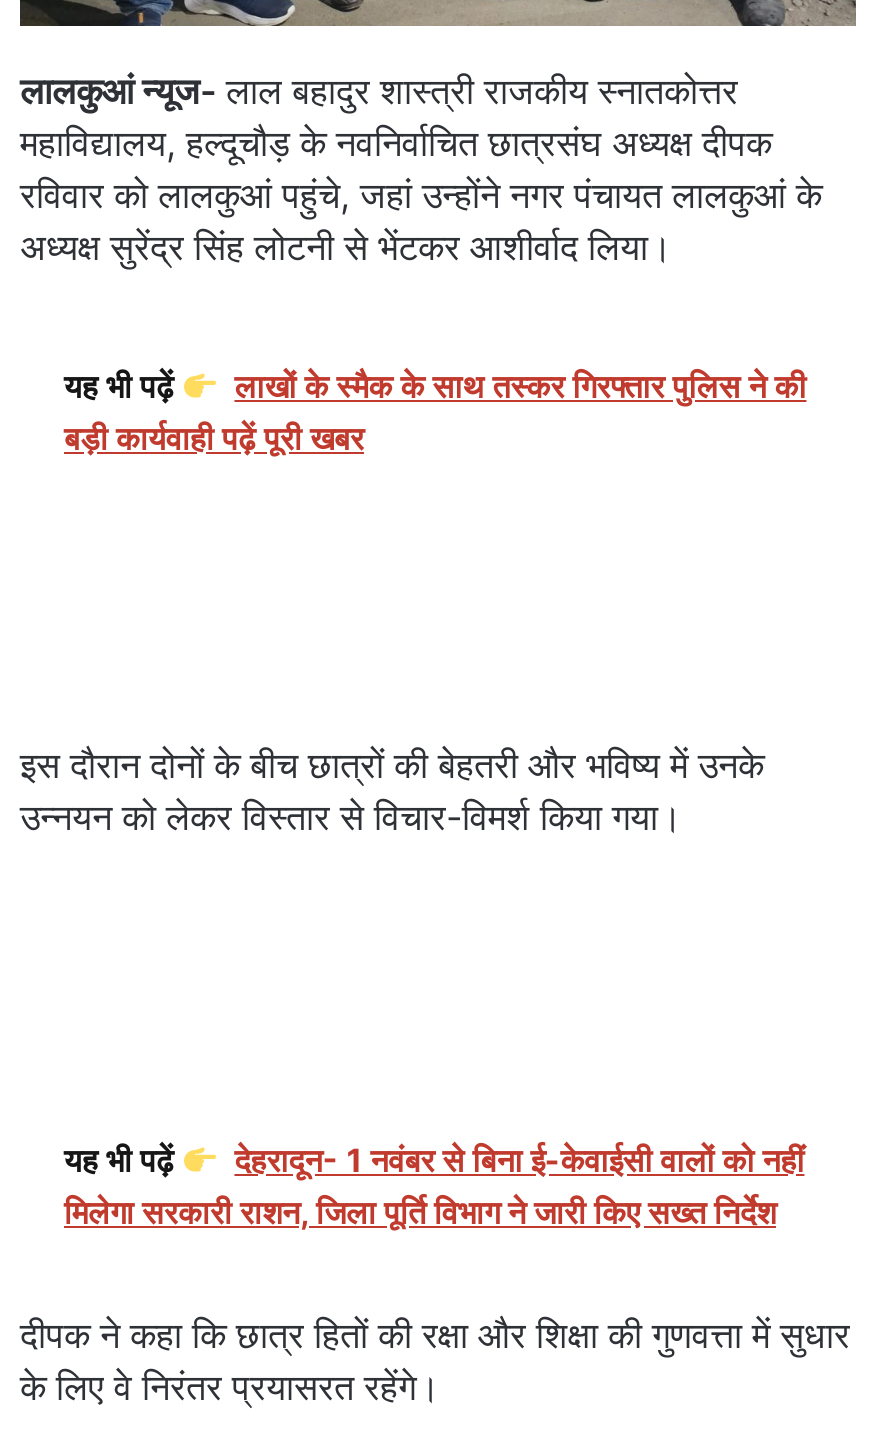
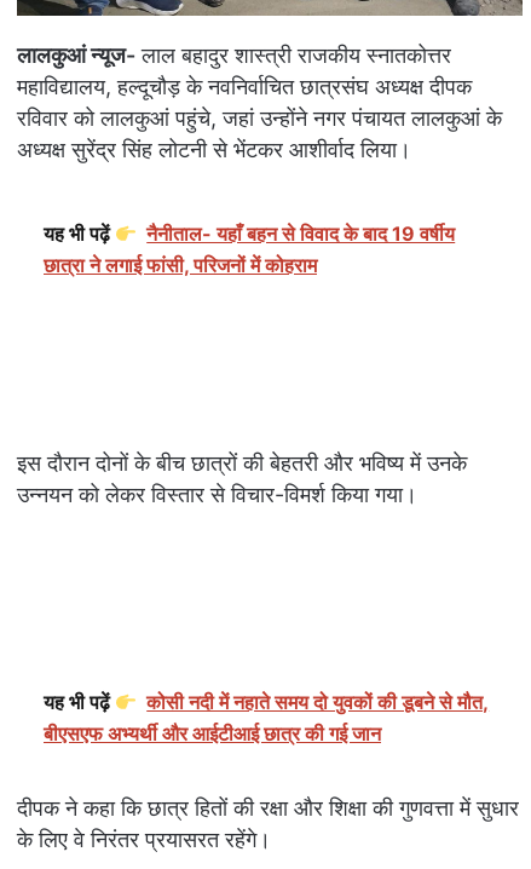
[64,366,806,458] लाखों के स्मैक के साथ तस्कर गिरफ्तार पुलिस ने की | बड़ी कार्यवाही पढ़ें पूरी खबर -> [44,222,455,277] नैनीताल- यहाँ बहन से विवाद के बाद 19 वर्षीय | छात्रा ने लगाई फांसी, परिजनों में कोहराम
[64,1140,804,1232] देहरादून- 1 नवंबर से बिना ई-केवाईसी वालों को नहीं | मिलेगा सरकारी राशन, जिला पूर्ति विभाग ने जारी किए सख्त निर्देश -> [44,690,489,746] कोसी नदी में नहाते समय दो युवकों की डूबने से मौत, | बीएसएफ अभ्यर्थी और आईटीआई छात्र की गई जान

